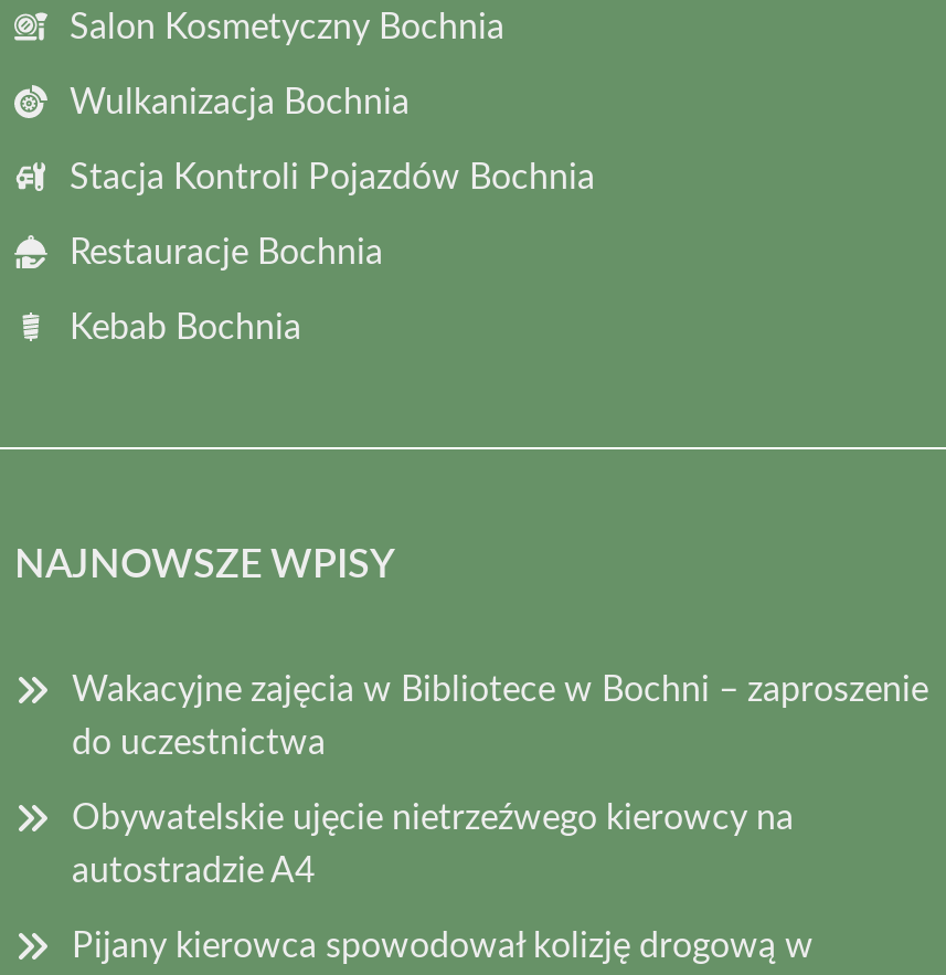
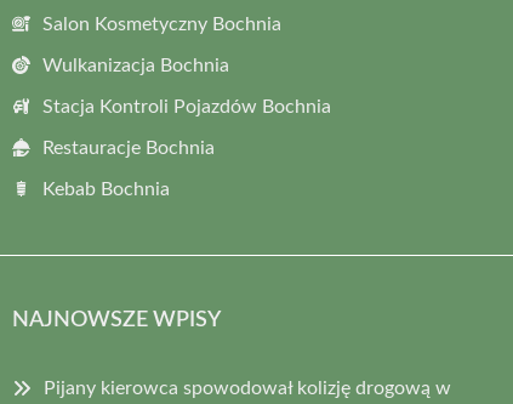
[72,672,928,889] Wakacyjne zajęcia w Bibliotece w Bochni – zaproszenie | do uczestnictwa | Obywatelskie ujęcie nietrzeźwego kierowcy na | autostradzie A4 -> none

